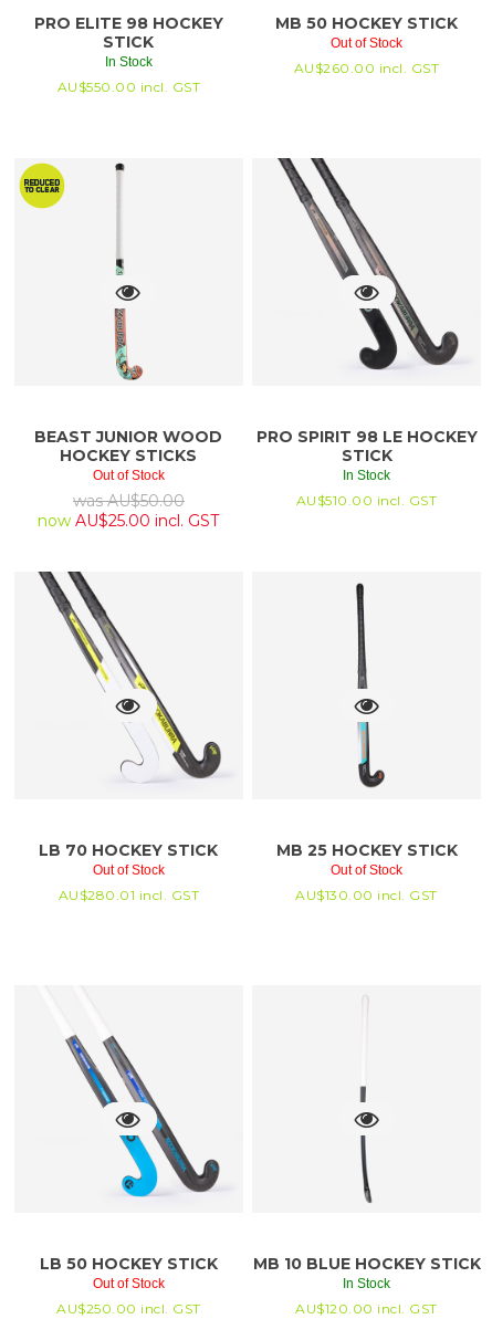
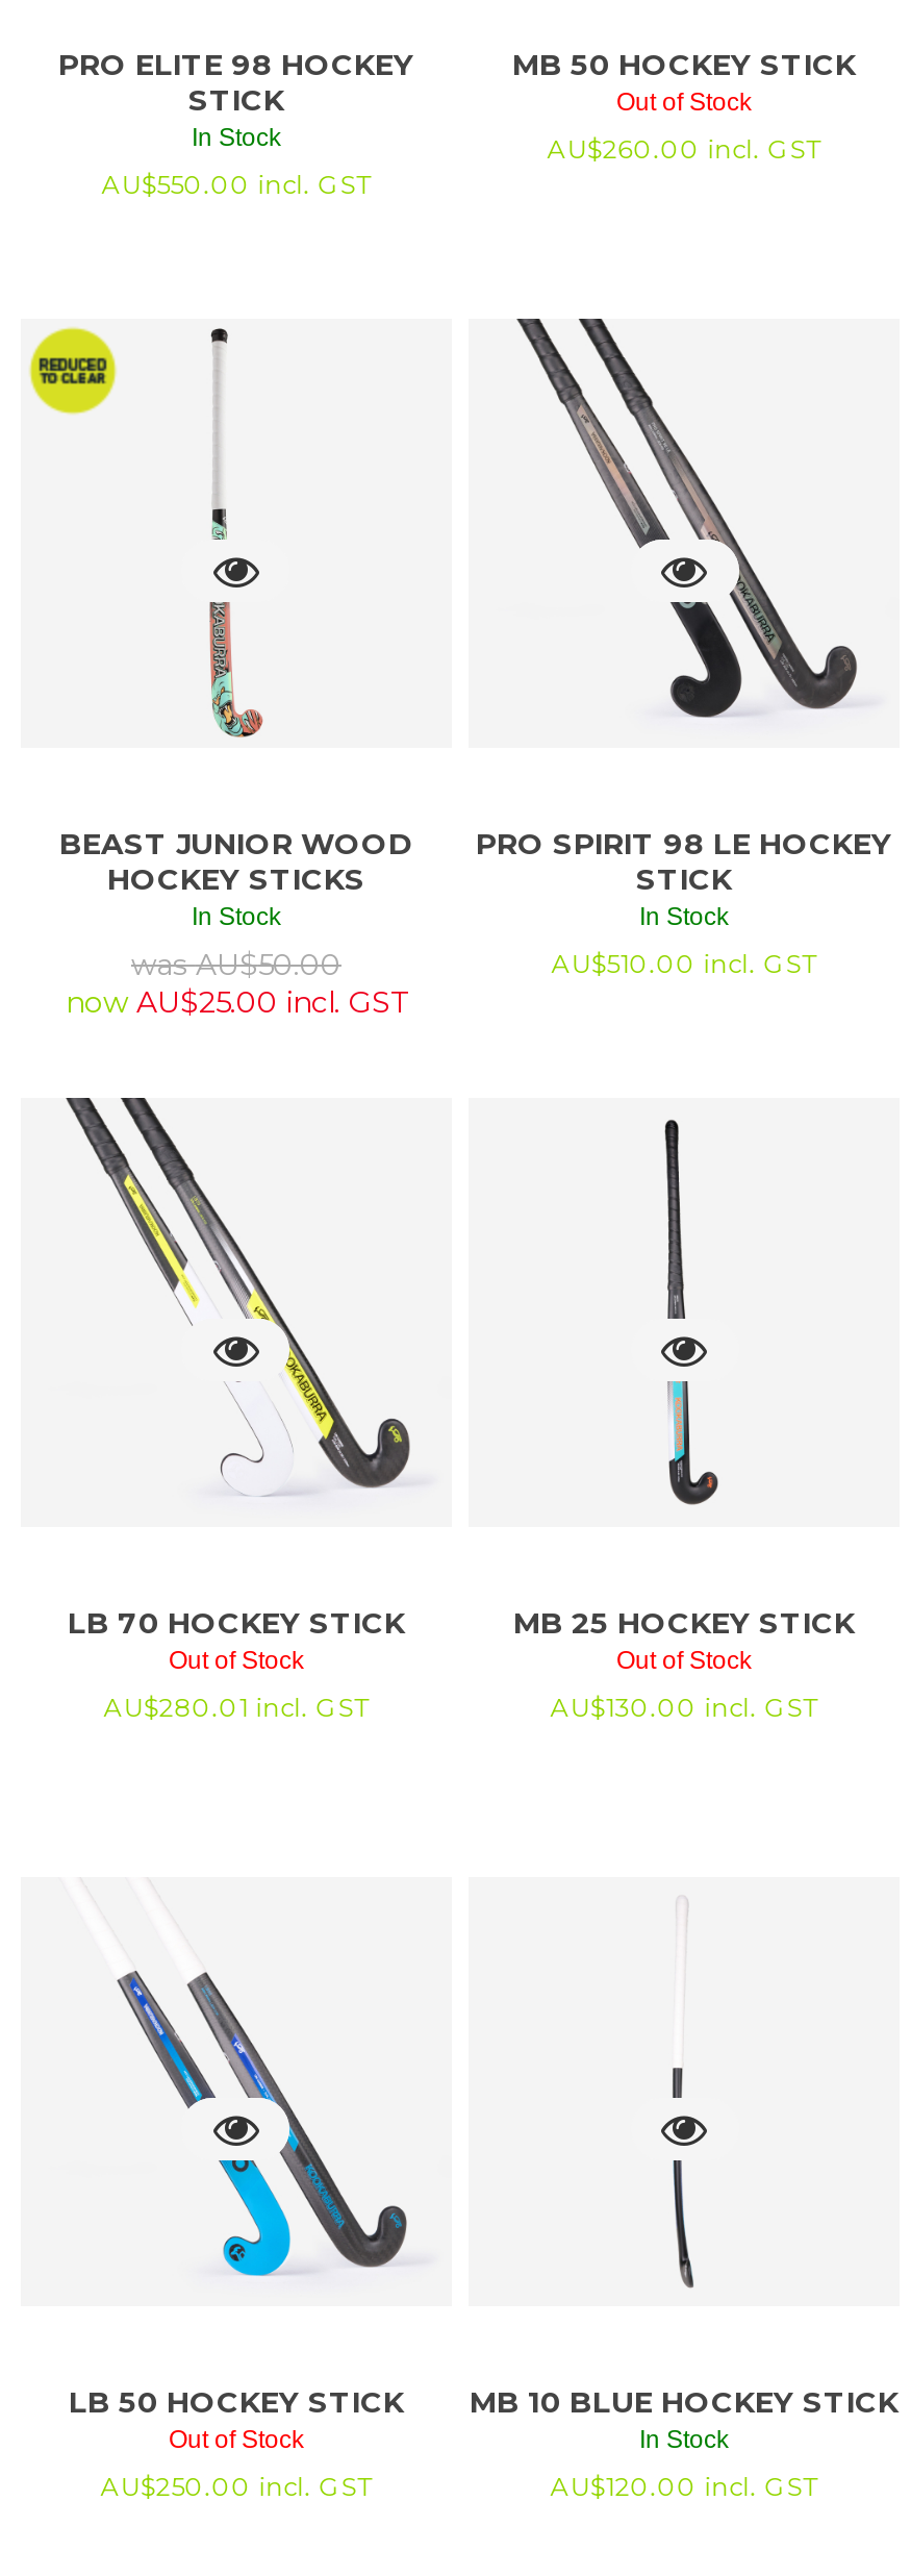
[93,468,165,483] Out of Stock -> [192,903,281,932] In Stock

